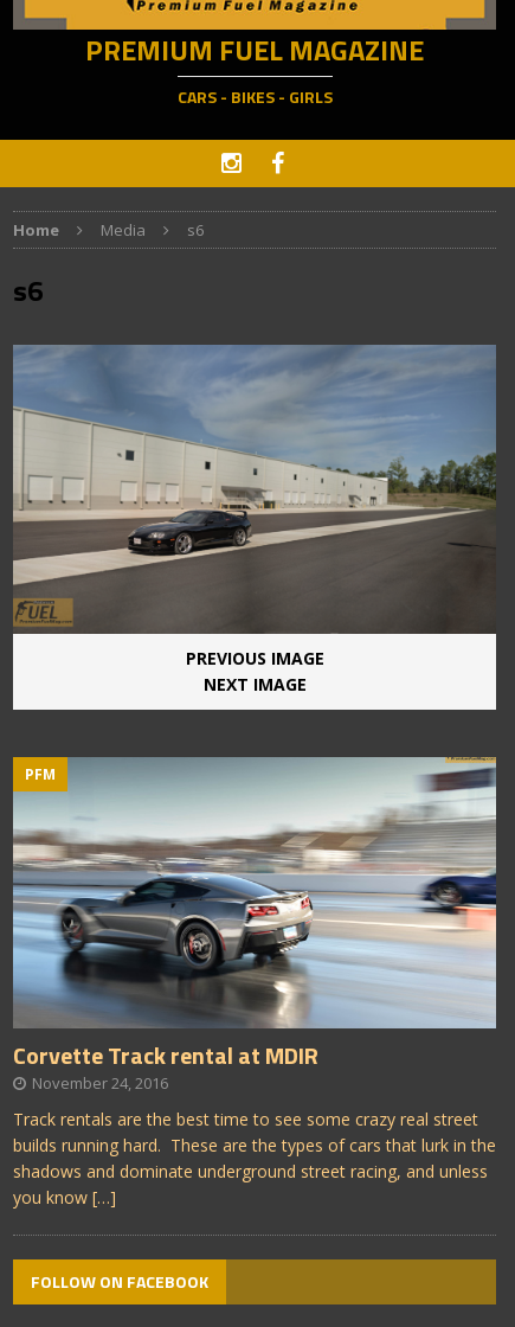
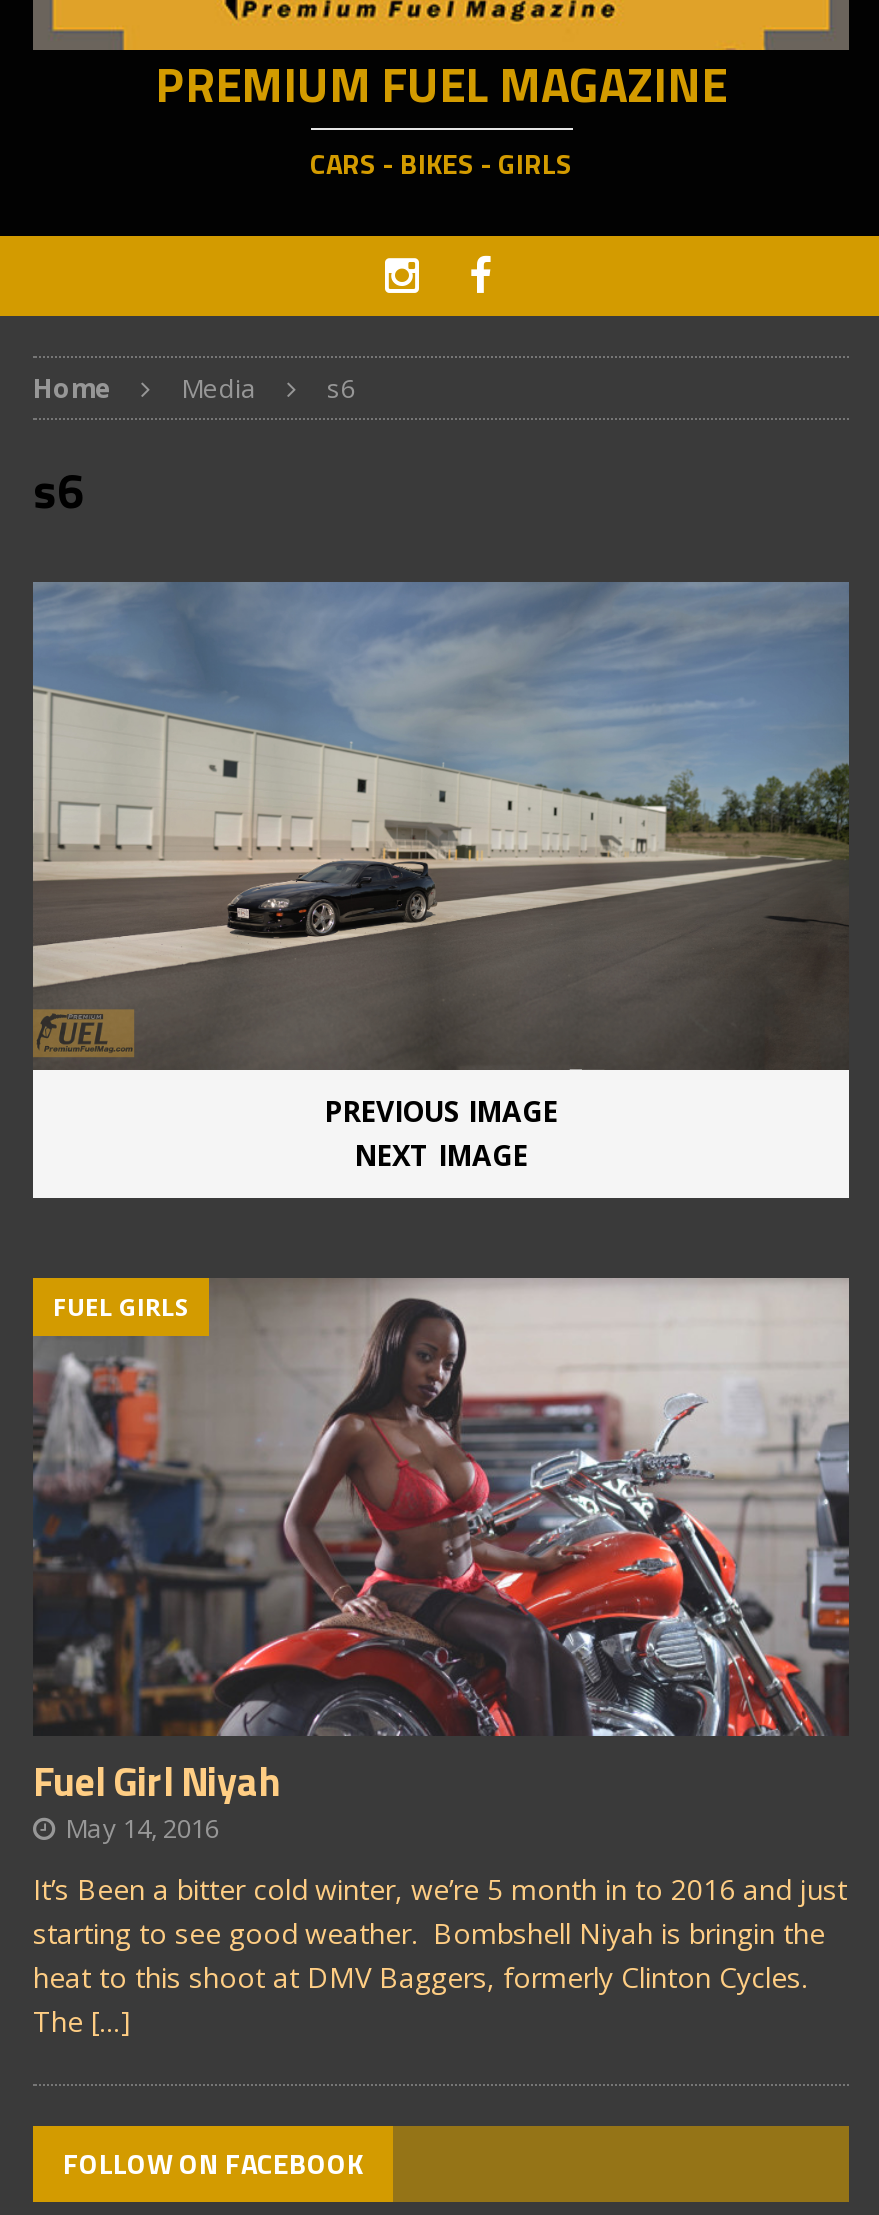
[12,757,497,1030] [image] | PFM -> [33,1278,851,1738] [image] | FUEL GIRLS
[13,1037,318,1094] Corvette Track rental at MDIR | November 24, 2016 -> [33,1750,281,1846] Fuel Girl Niyah | May 14, 2016
[13,1108,496,1209] Track rentals are the best time to see some crazy real street | builds running hard. These are the types of cars that lurk in the | shadows and dominate underground street racing, and unless | you know […] -> [33,1870,847,2040] It’s Been a bitter cold winter, we’re 5 month in to 2016 and just | starting to see good weather. Bombshell Niyah is bringin the | heat to this shoot at DMV Baggers, formerly Clinton Cycles. | The […]

